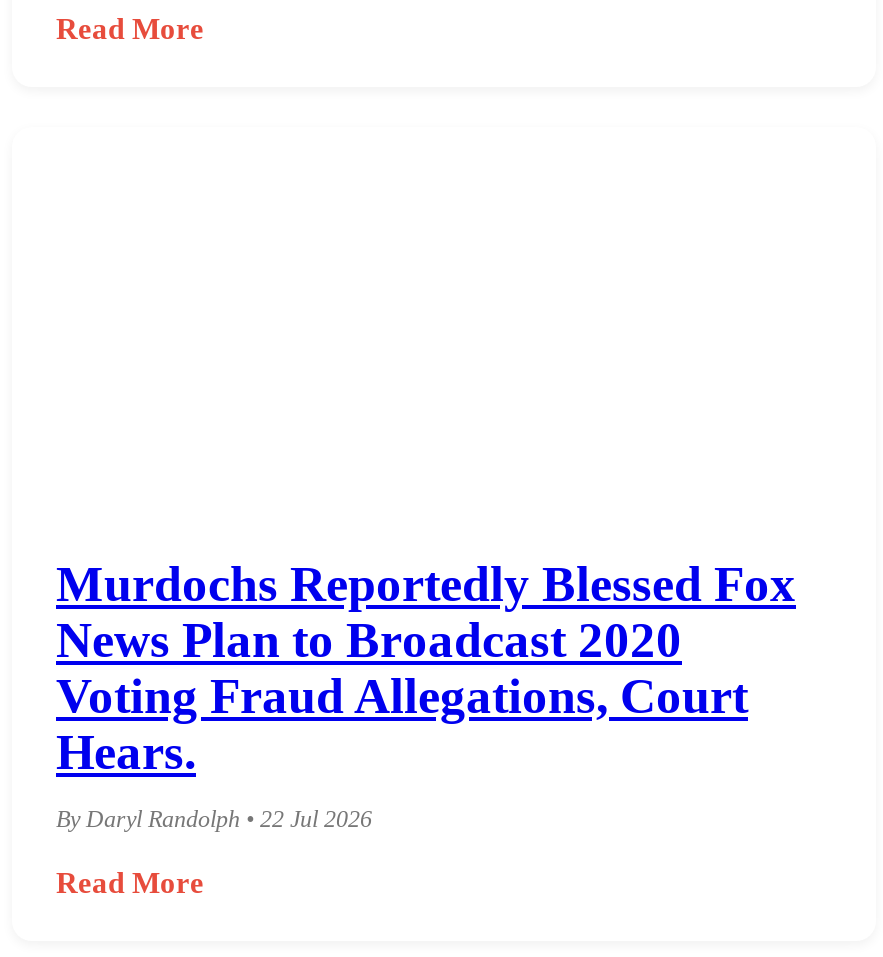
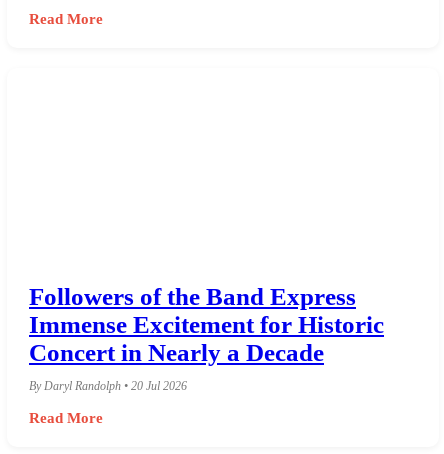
[56,558,796,780] Murdochs Reportedly Blessed Fox | News Plan to Broadcast 2020 | Voting Fraud Allegations, Court | Hears. -> [29,283,384,366] Followers of the Band Express | Immense Excitement for Historic | Concert in Nearly a Decade
[56,806,372,834] By Daryl Randolph • 22 Jul 2026 -> [29,379,187,393] By Daryl Randolph • 20 Jul 2026

